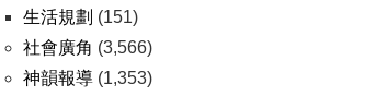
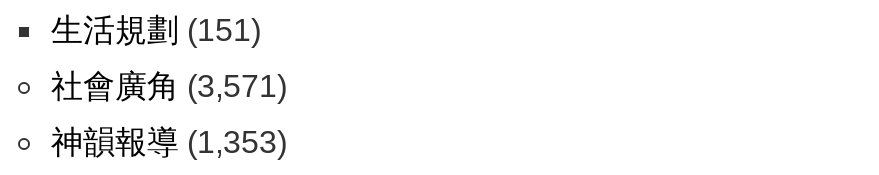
[23,38,152,57] 社會廣角(3,566) -> [51,69,287,103] 社會廣角(3,571)

